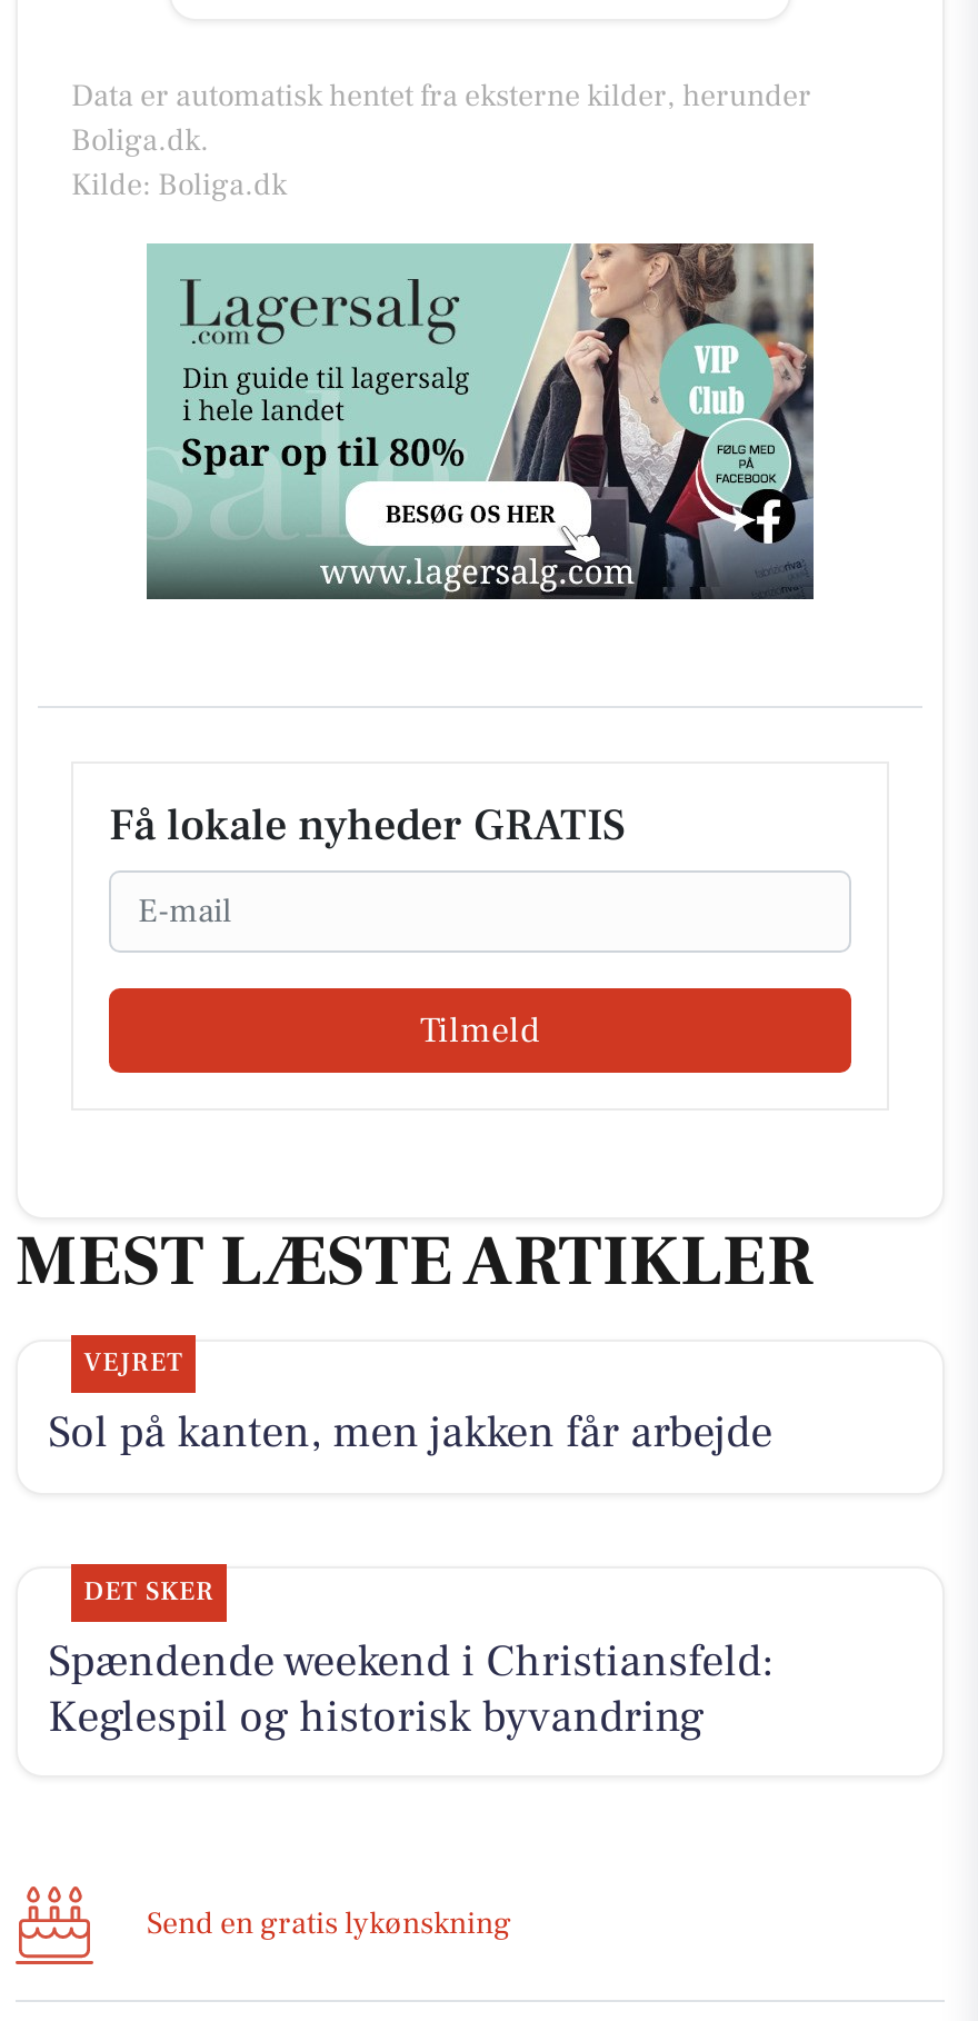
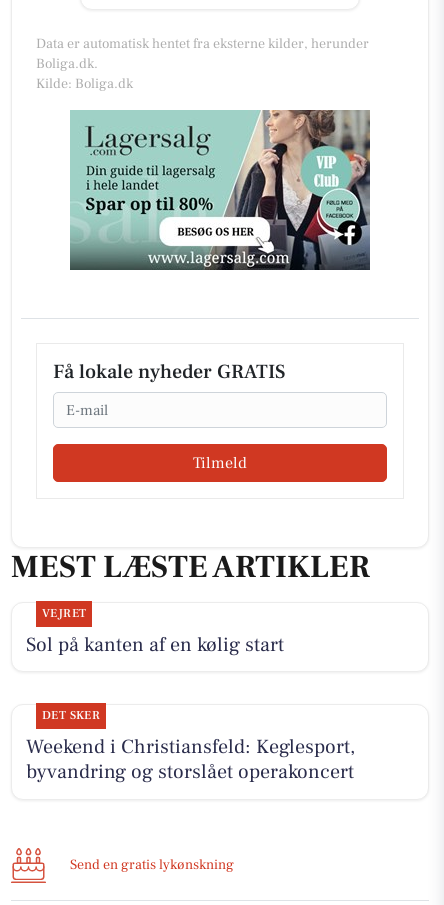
[48,1405,773,1463] Sol på kanten, men jakken får arbejde -> [26,632,284,658] Sol på kanten af en kølig start
[48,1632,775,1745] Spændende weekend i Christiansfeld: | Keglespil og historisk byvandring -> [26,734,355,785] Weekend i Christiansfeld: Keglesport, | byvandring og storslået operakoncert

